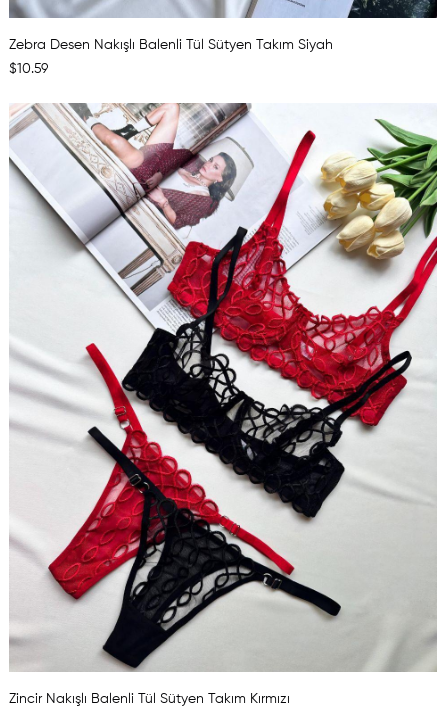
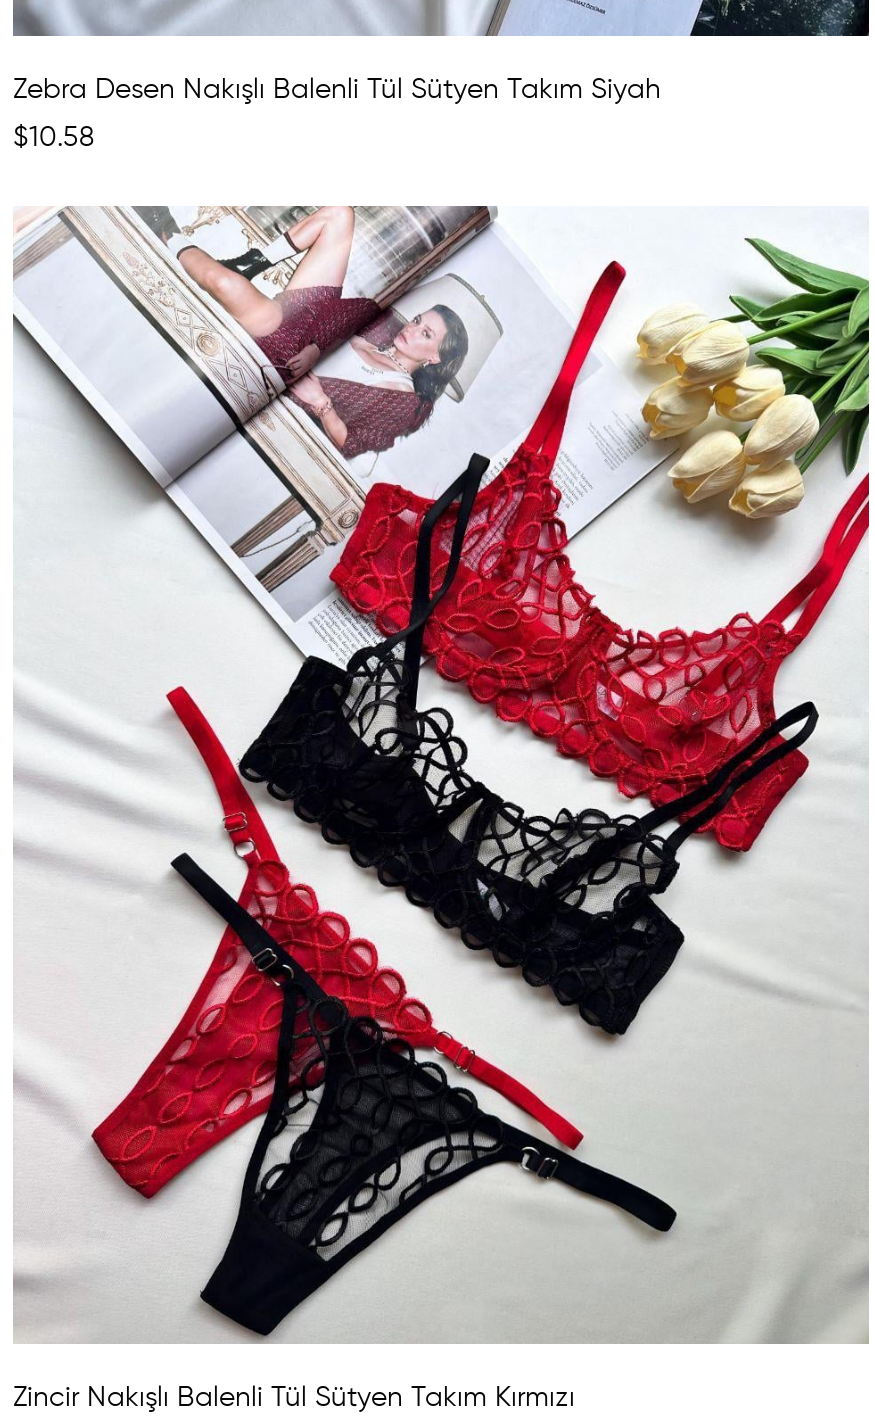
[9,62,48,76] $10.59 -> [13,124,95,152] $10.58

